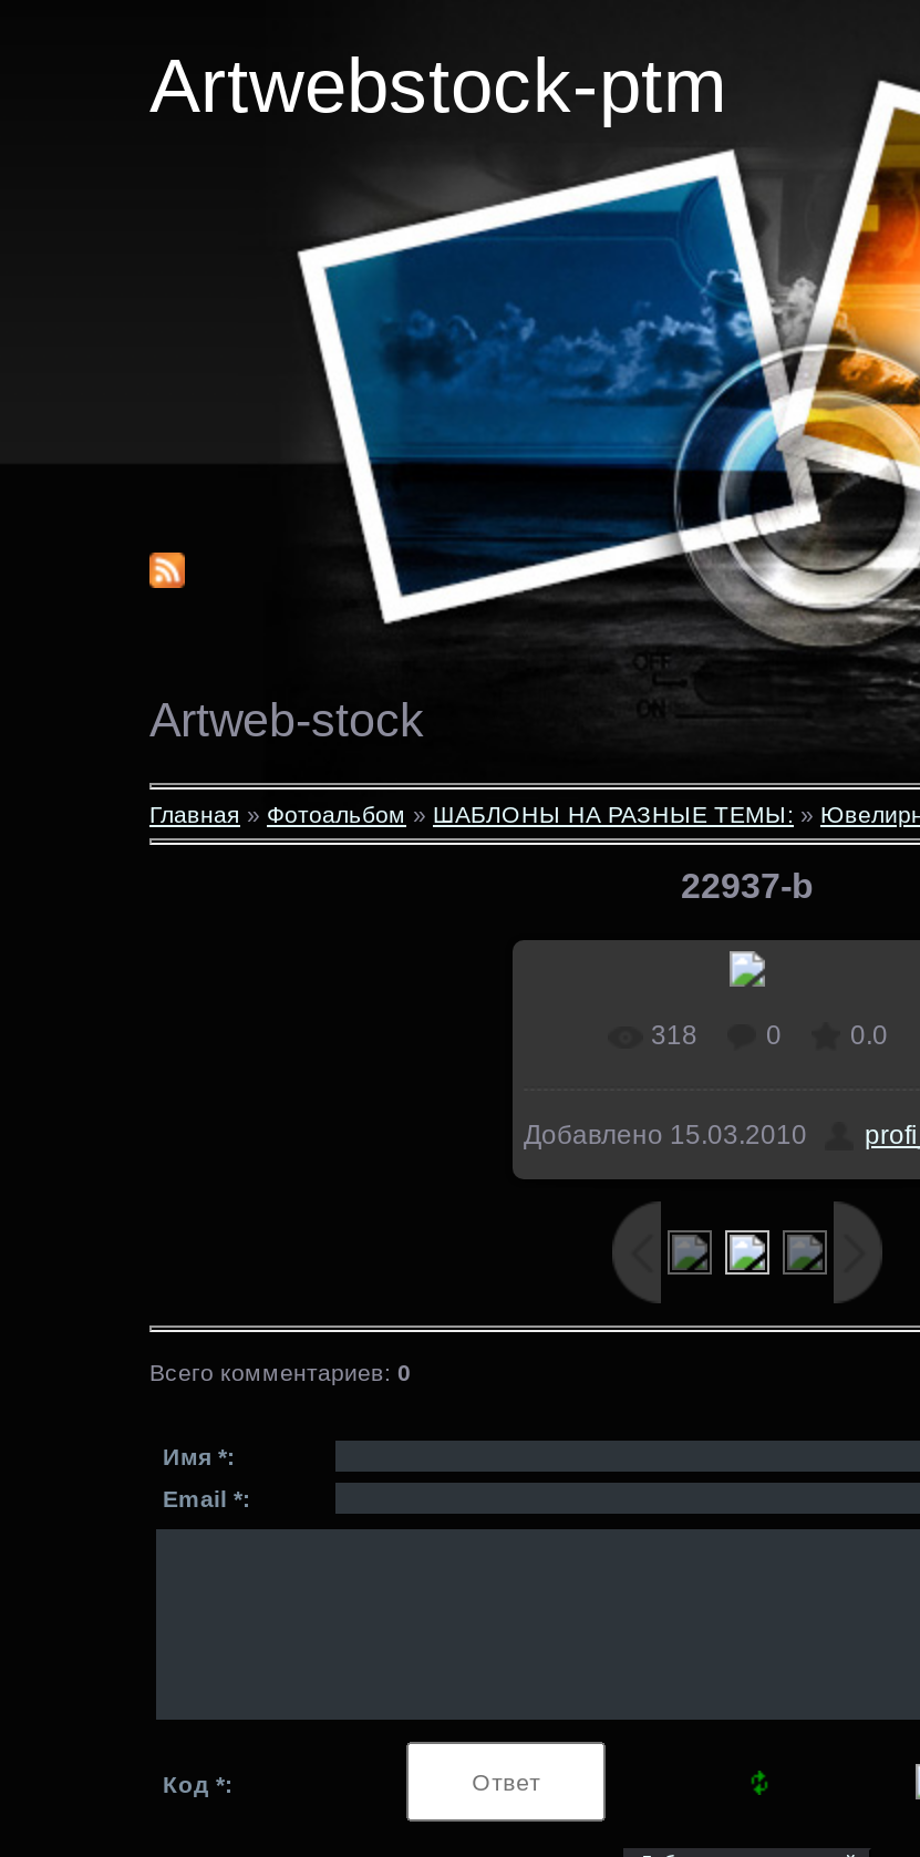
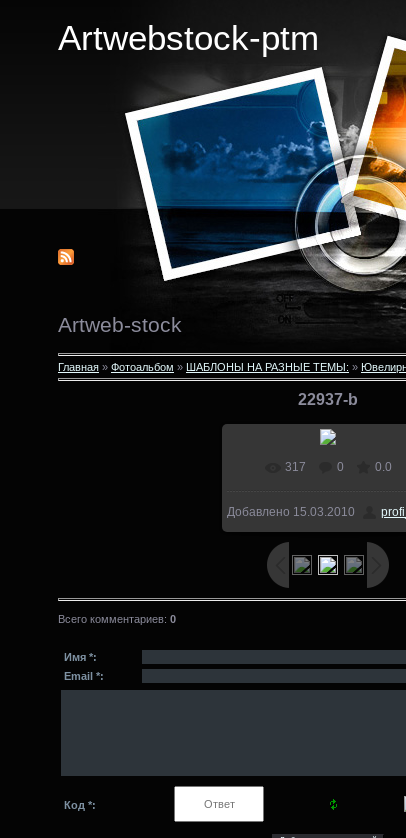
[651,1020,697,1051] 318 -> [284,460,305,474] 317

